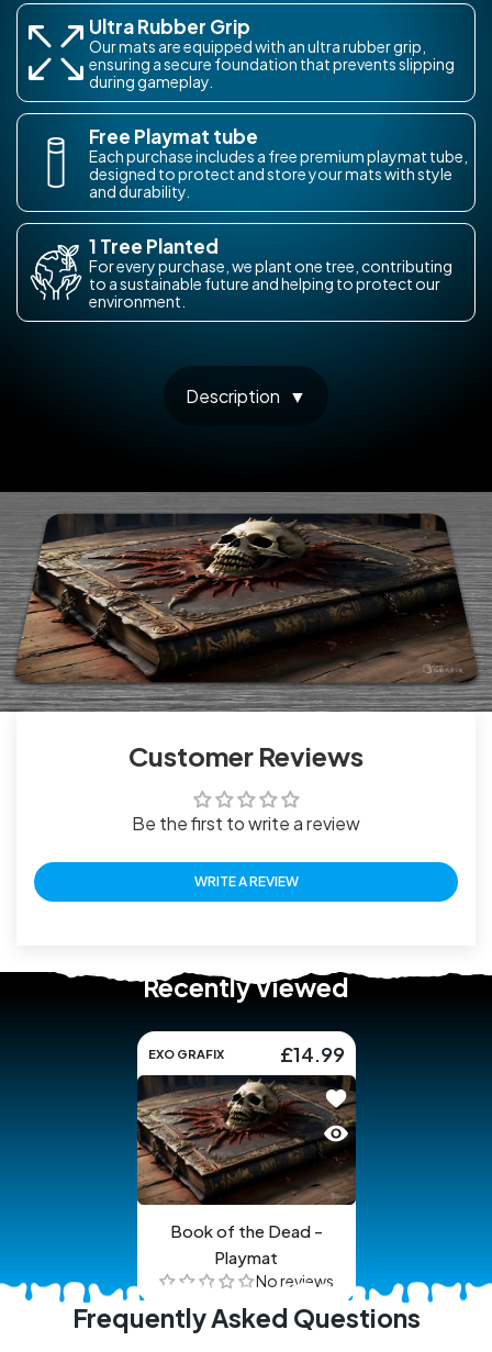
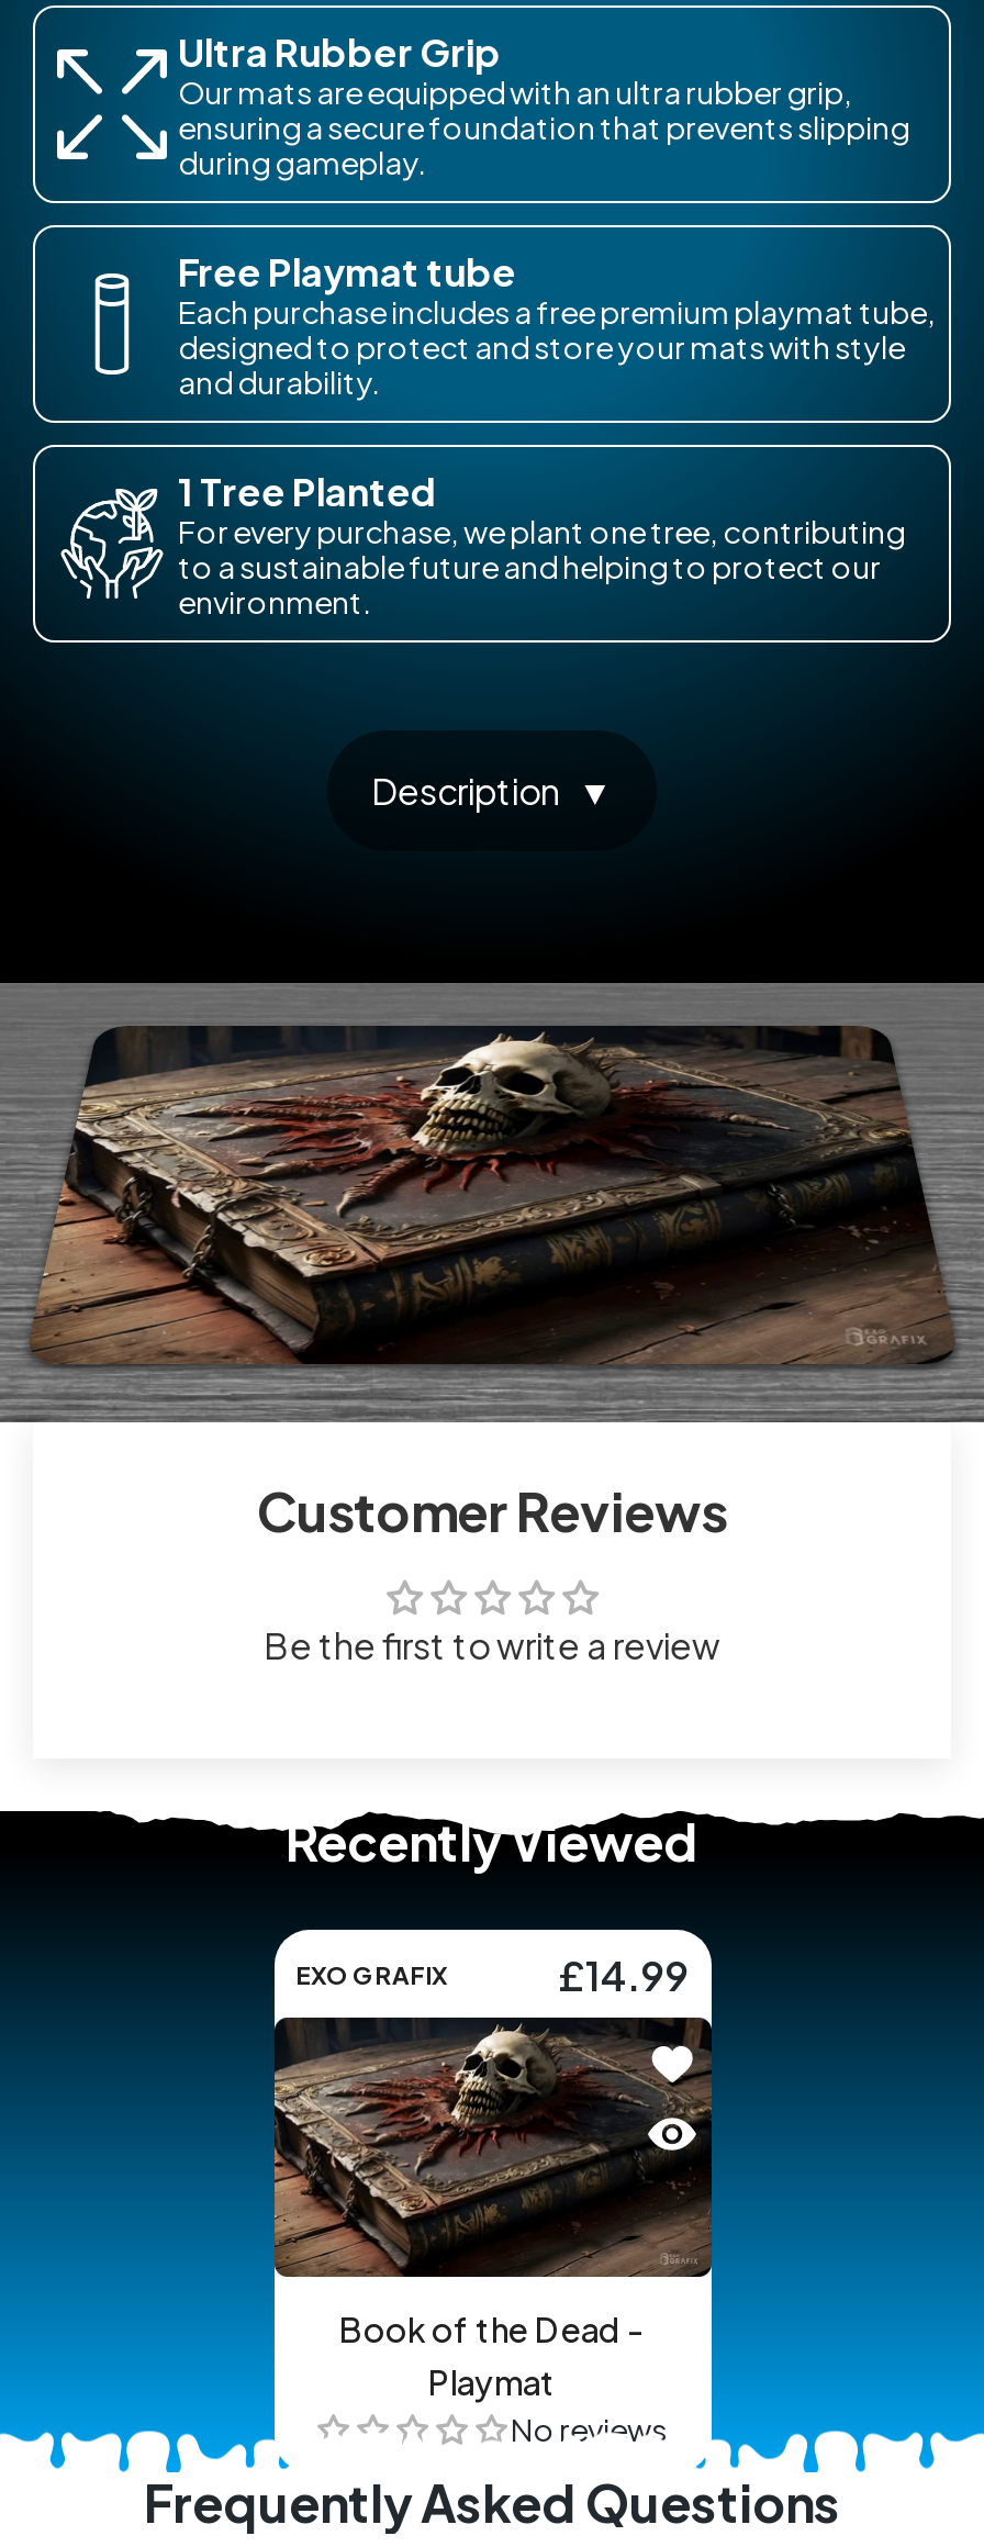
[194,873,298,890] WRITE A REVIEW -> none

